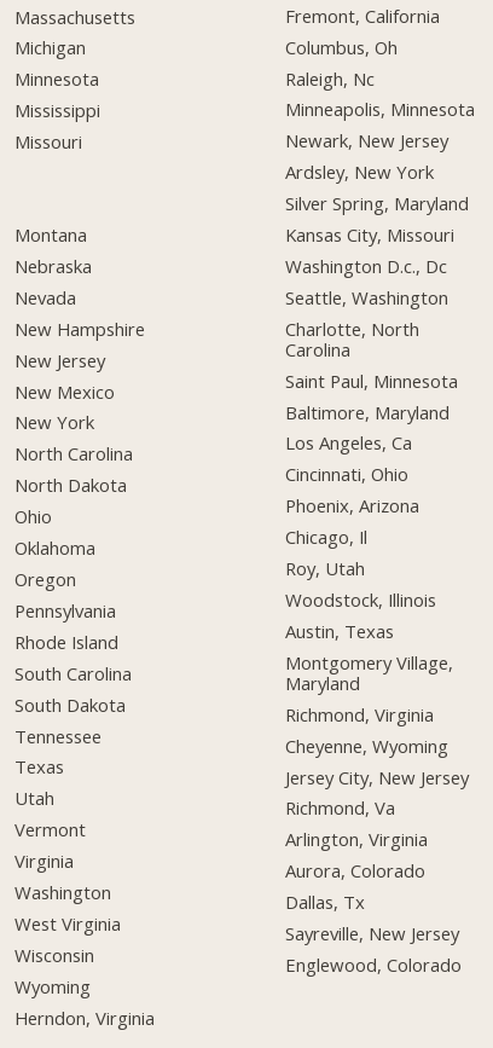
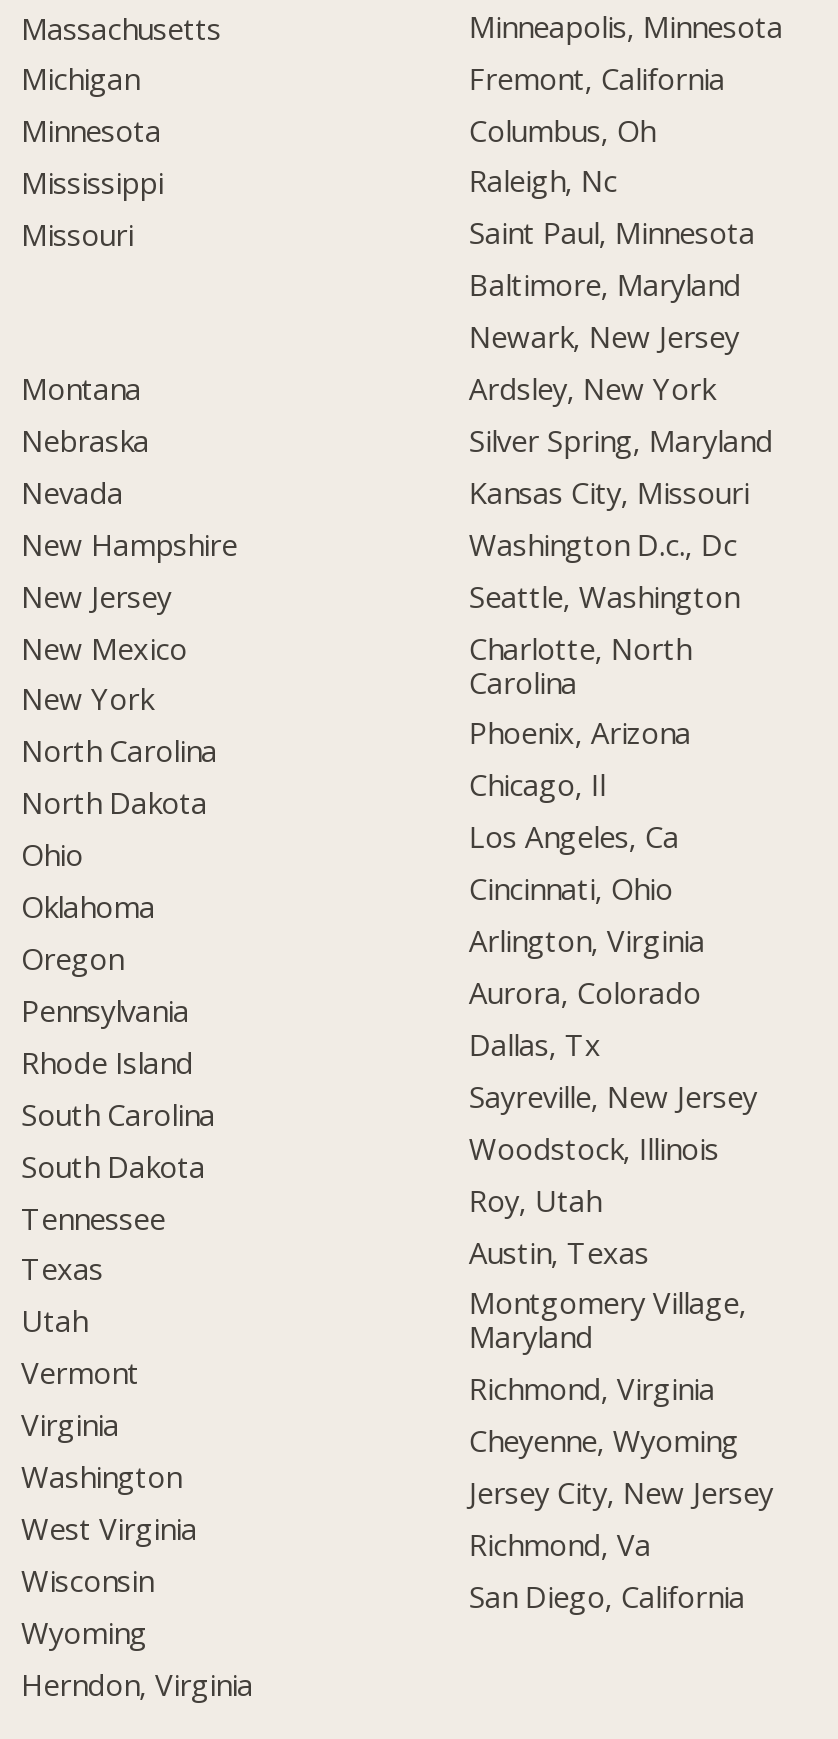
moved [286,3,440,90] -> [469,57,725,201]: Fremont, California | Columbus, Oh | Raleigh, Nc
moved [286,97,475,121] -> [469,5,783,45]: Minneapolis, Minnesota
moved [286,128,469,361] -> [469,316,773,701]: Newark, New Jersey | Ardsley, New York | Silver Spring, Maryland | Kansas City, Missouri | Washington D.c., Dc | Seattle, Washington | Charlotte, North | Carolina
moved [286,368,458,424] -> [469,213,755,304]: Saint Paul, Minnesota | Baltimore, Maryland
moved [286,431,412,486] -> [469,817,679,908]: Los Angeles, Ca | Cincinnati, Ohio
moved [286,494,420,549] -> [469,713,691,805]: Phoenix, Arizona | Chicago, Il
moved [286,556,365,580] -> [469,1179,601,1219]: Roy, Utah
moved [286,587,437,612] -> [469,1127,719,1167]: Woodstock, Illinois
moved [286,619,469,820] -> [469,1231,773,1564]: Austin, Texas | Montgomery Village, | Maryland | Richmond, Virginia | Cheyenne, Wyoming | Jersey City, New Jersey | Richmond, Va
moved [286,827,460,945] -> [469,920,757,1116]: Arlington, Virginia | Aurora, Colorado | Dallas, Tx | Sayreville, New Jersey
[286,953,462,977] Englewood, Colorado -> [469,1576,745,1616] San Diego, California

